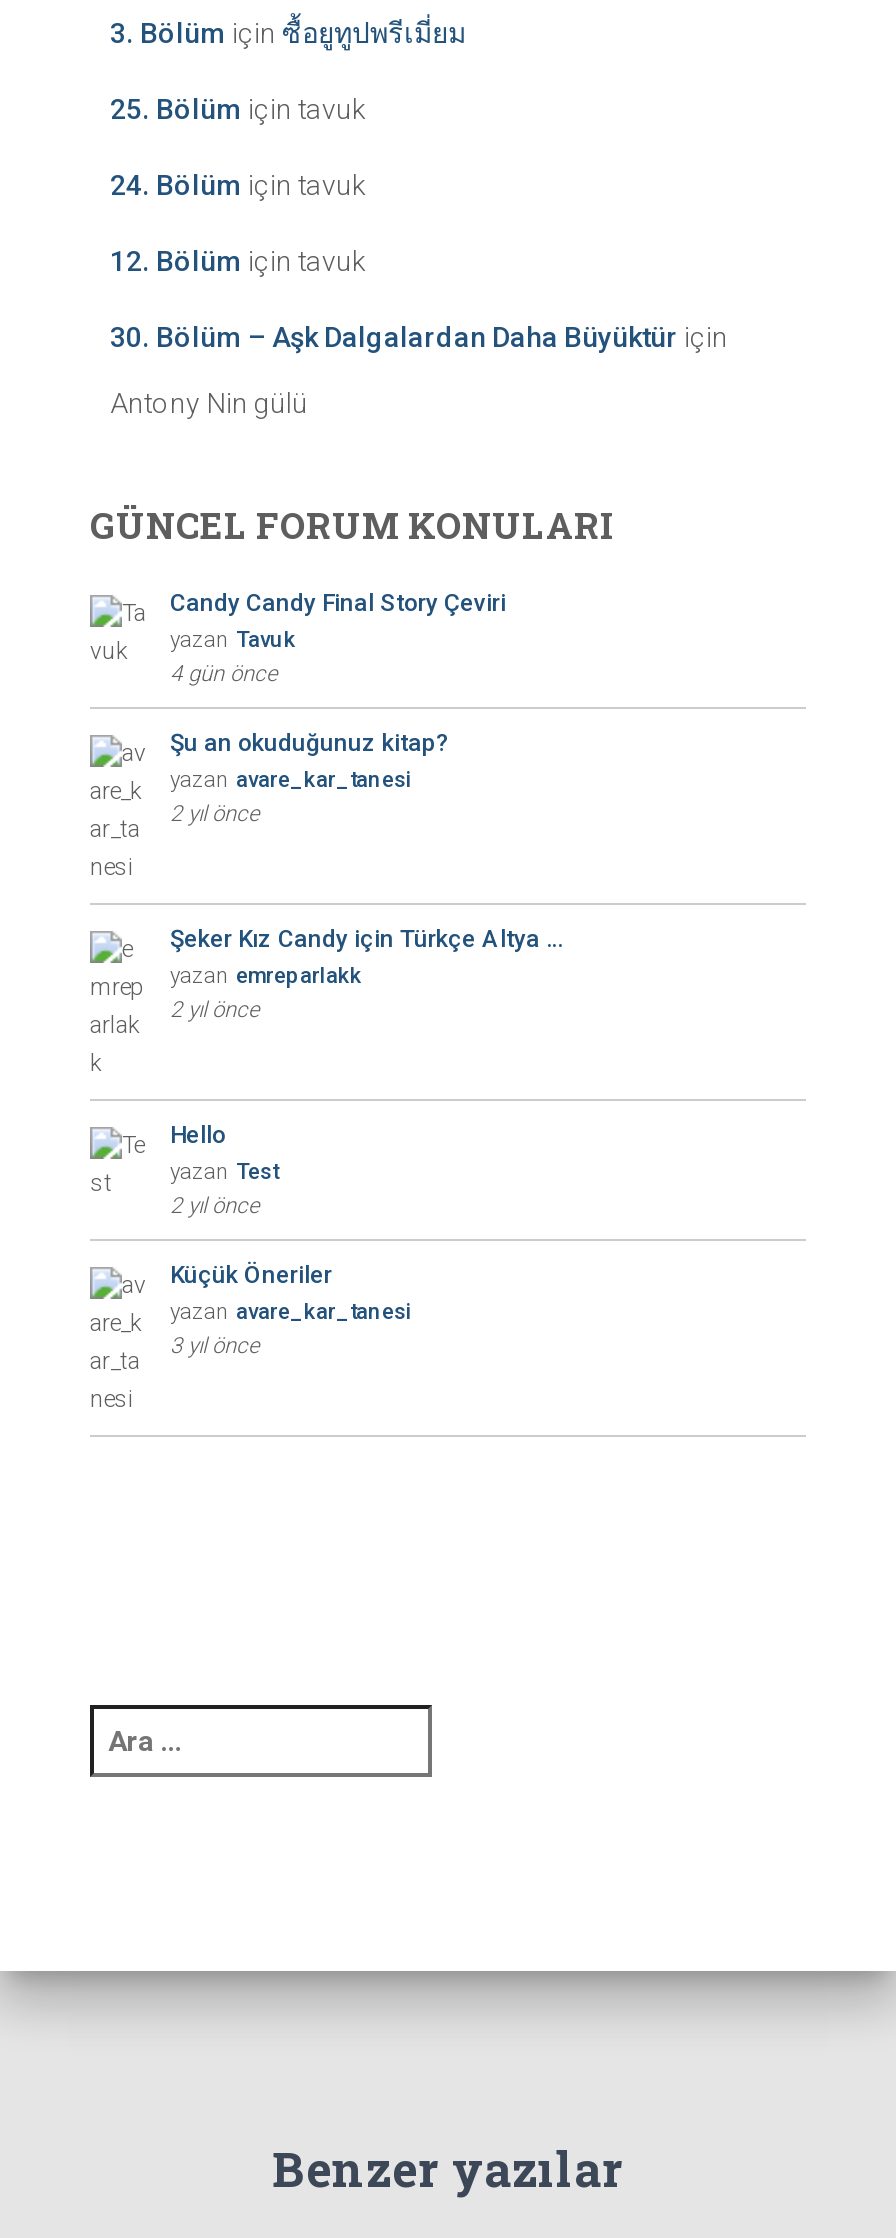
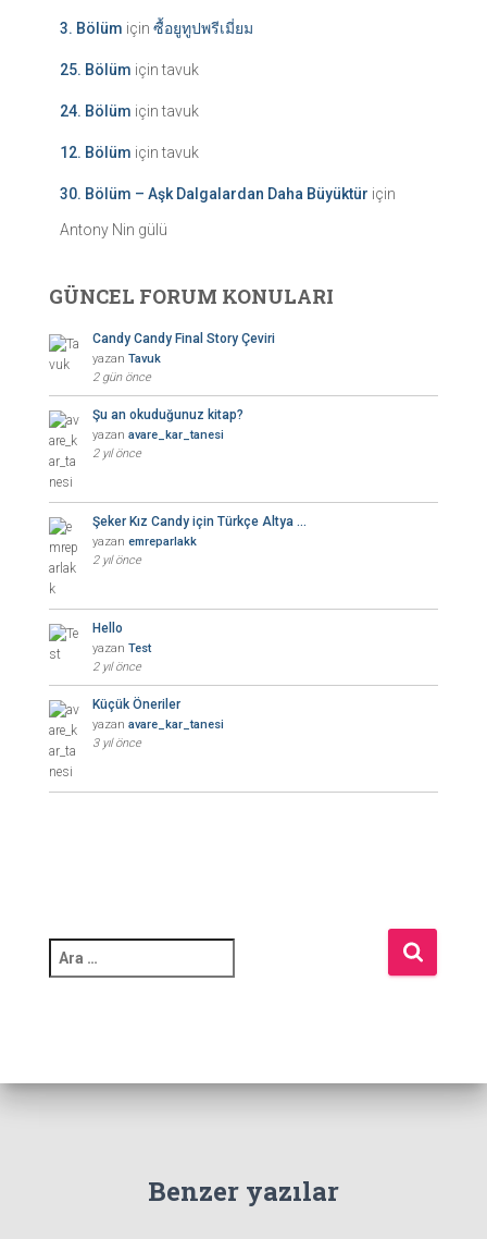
[170,660,278,686] 4 gün önce -> [92,370,151,384] 2 gün önce
none -> [386,927,439,979] [image]

